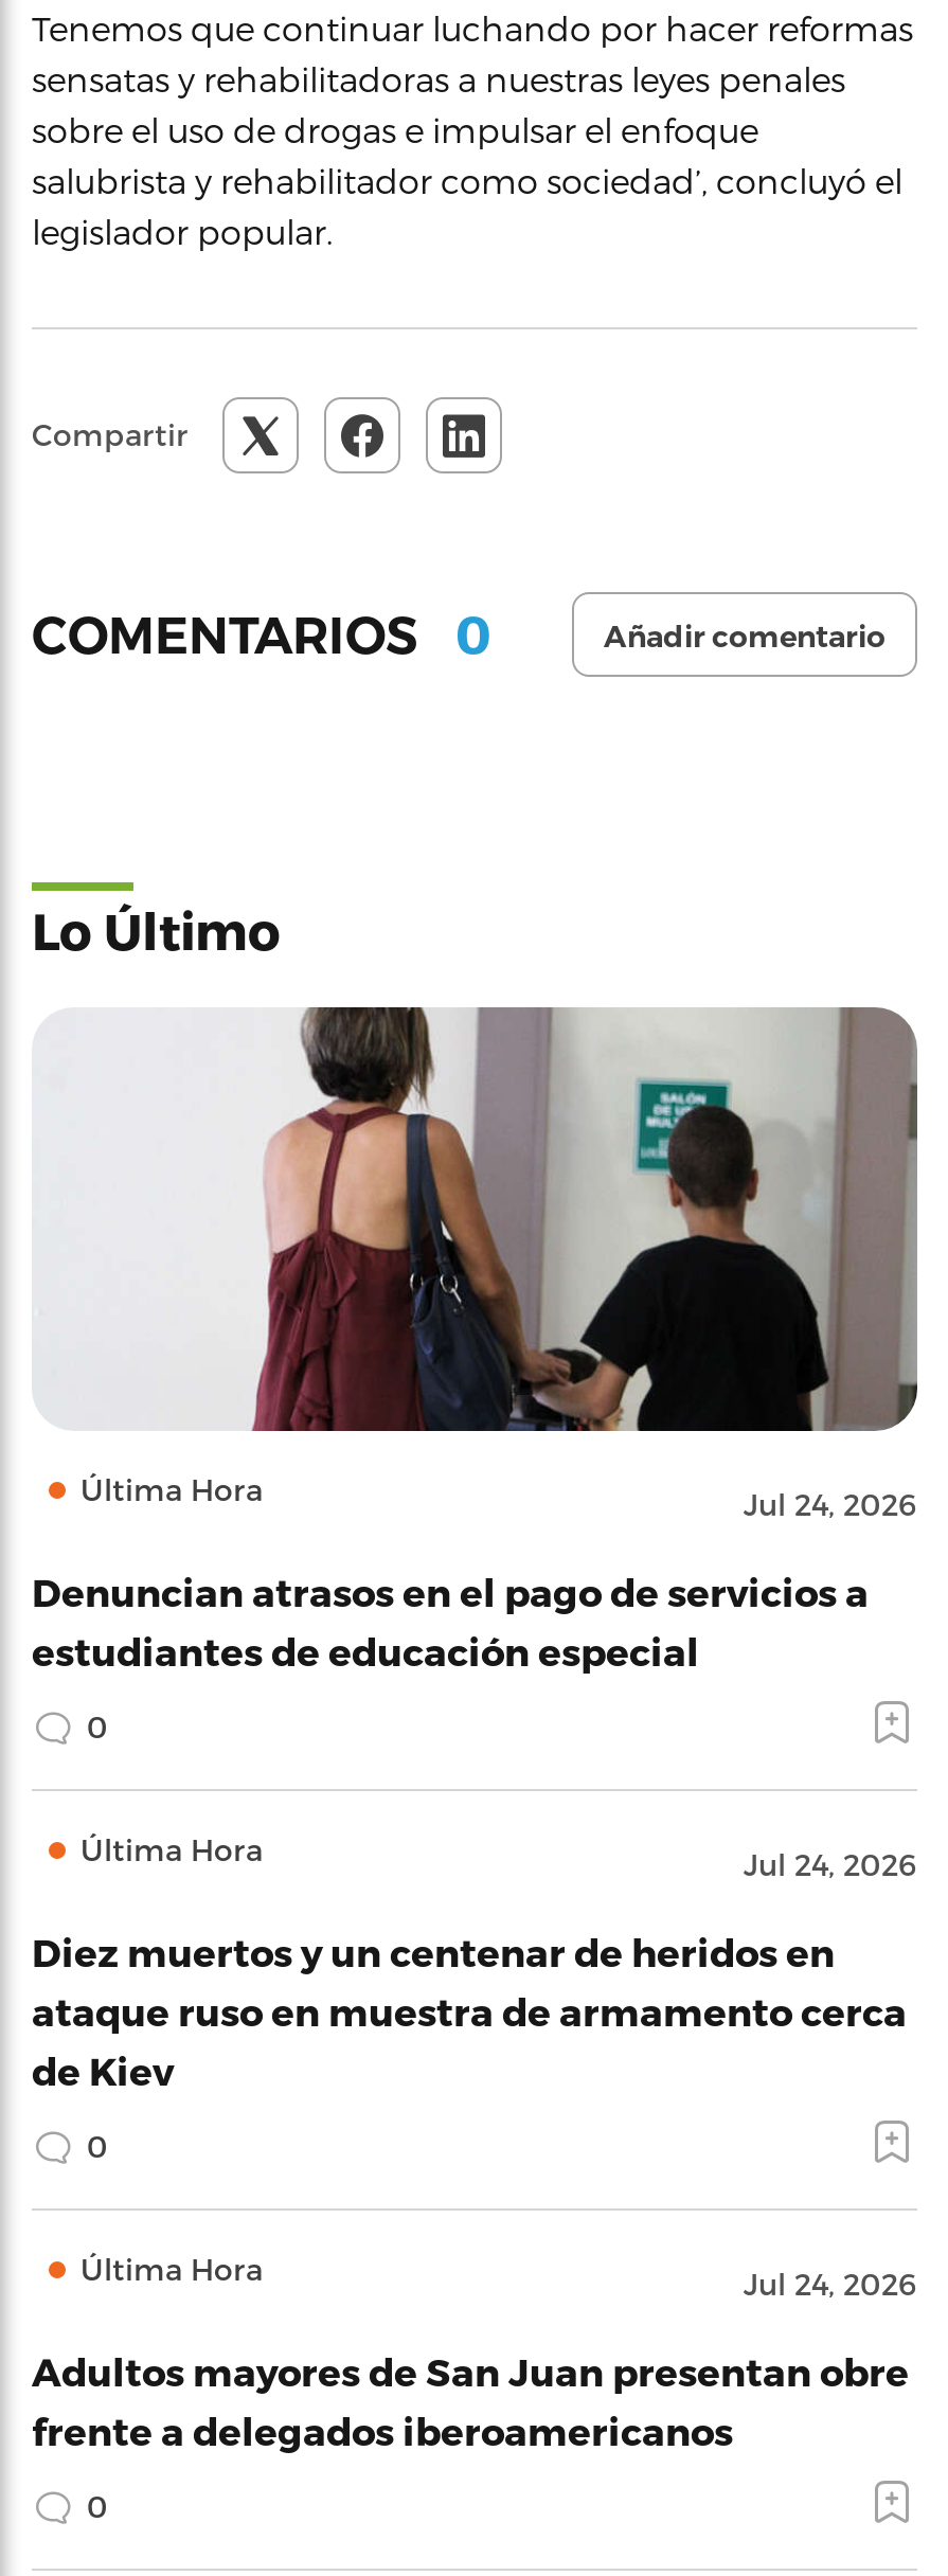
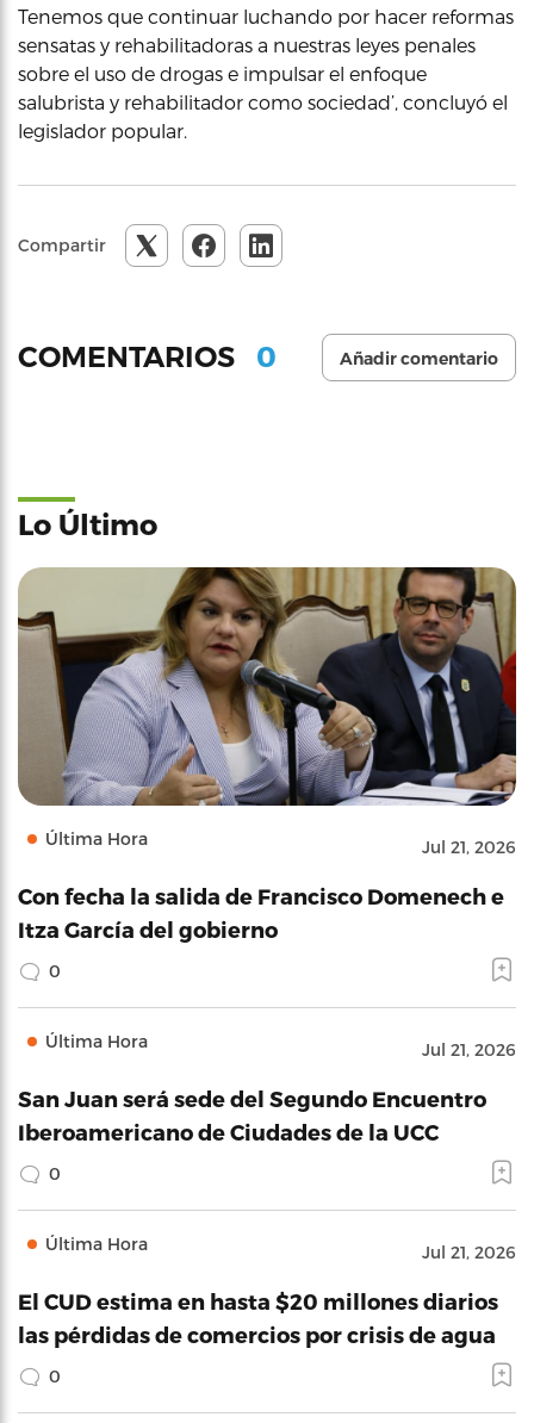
[32,1006,917,1523] [image] | Jul 24, 2026 -> [17,566,517,857] [image] | Jul 21, 2026
[32,1569,869,1673] Denuncian atrasos en el pago de servicios a | estudiantes de educación especial -> [18,883,504,941] Con fecha la salida de Francisco Domenech e | Itza García del gobierno
[744,1847,917,1883] Jul 24, 2026 -> [422,1039,516,1059] Jul 21, 2026
[32,1929,907,2092] Diez muertos y un centenar de heridos en | ataque ruso en muestra de armamento cerca | de Kiev -> [18,1085,486,1144] San Juan será sede del Segundo Encuentro | Iberoamericano de Ciudades de la UCC
[744,2266,917,2302] Jul 24, 2026 -> [422,1241,516,1262] Jul 21, 2026
[32,2349,909,2452] Adultos mayores de San Juan presentan obre | frente a delegados iberoamericanos -> [18,1288,498,1346] El CUD estima en hasta $20 millones diarios | las pérdidas de comercios por crisis de agua

